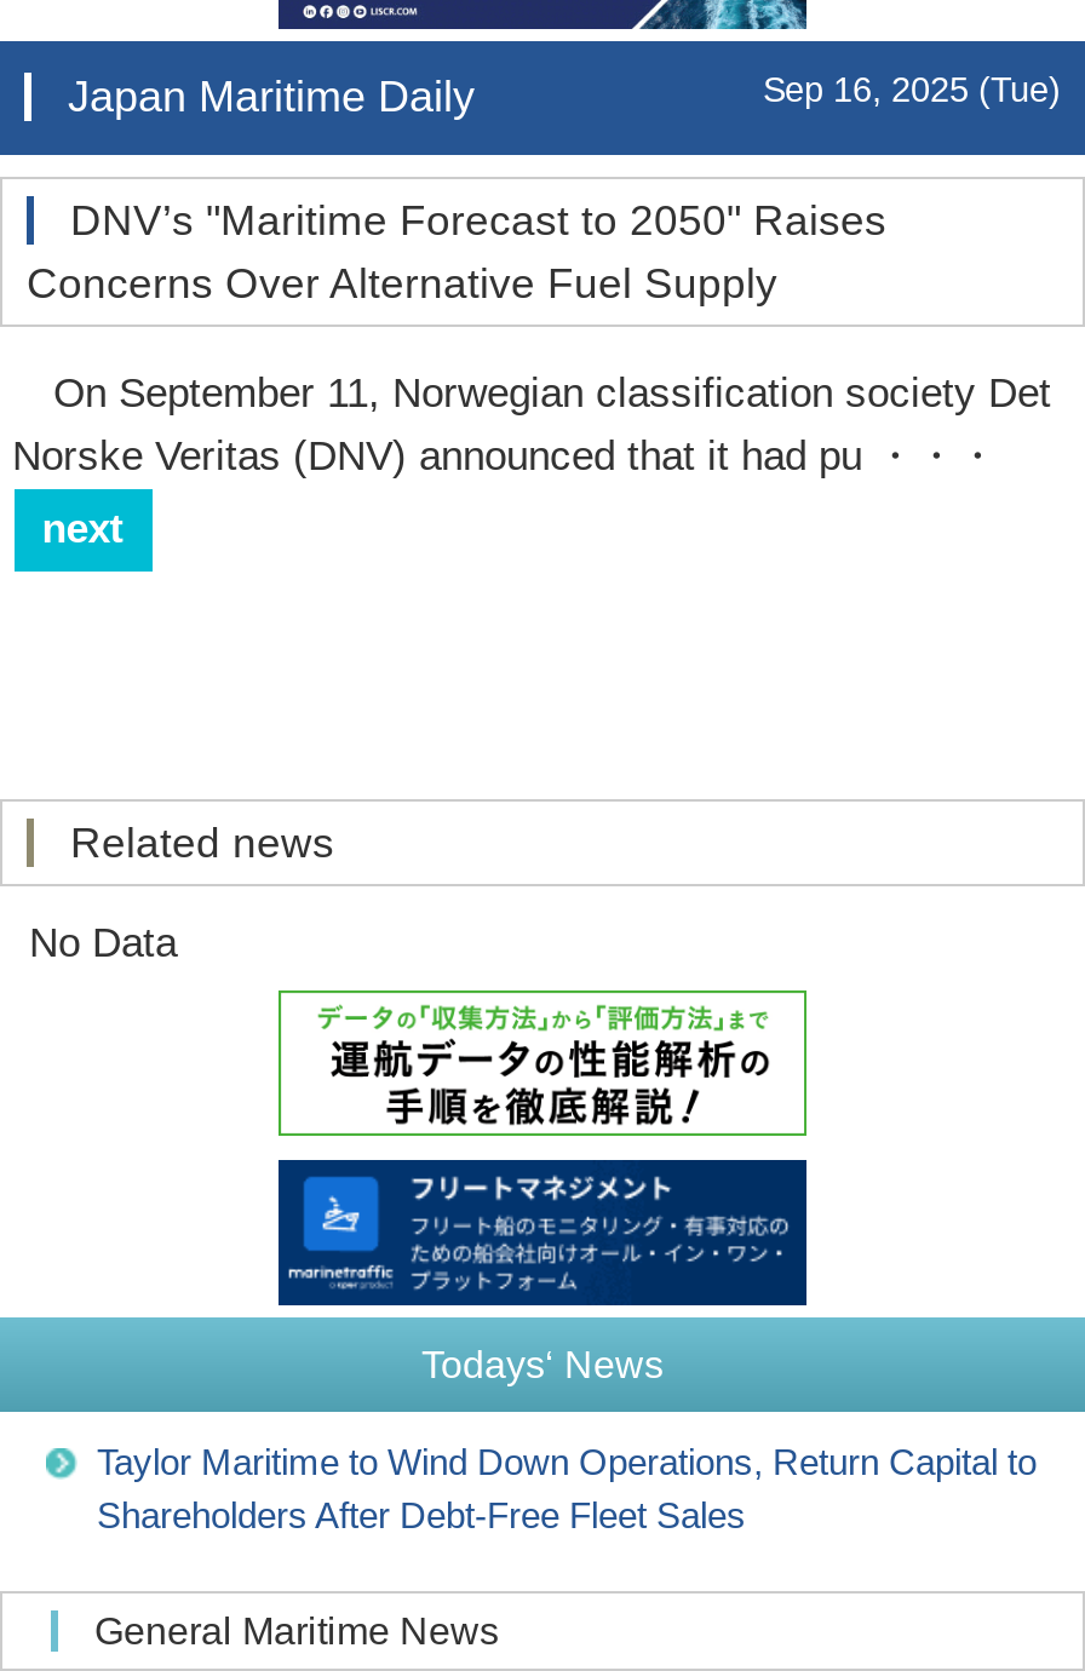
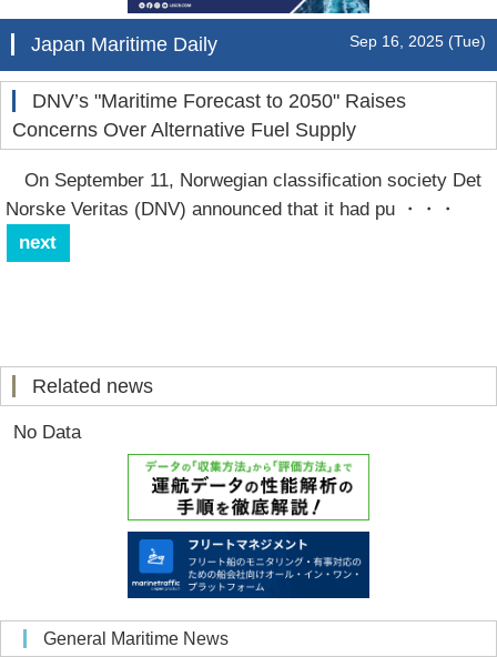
[97,1344,1037,1535] Todays‘ News | Taylor Maritime to Wind Down Operations, Return Capital to | Shareholders After Debt-Free Fleet Sales -> none

